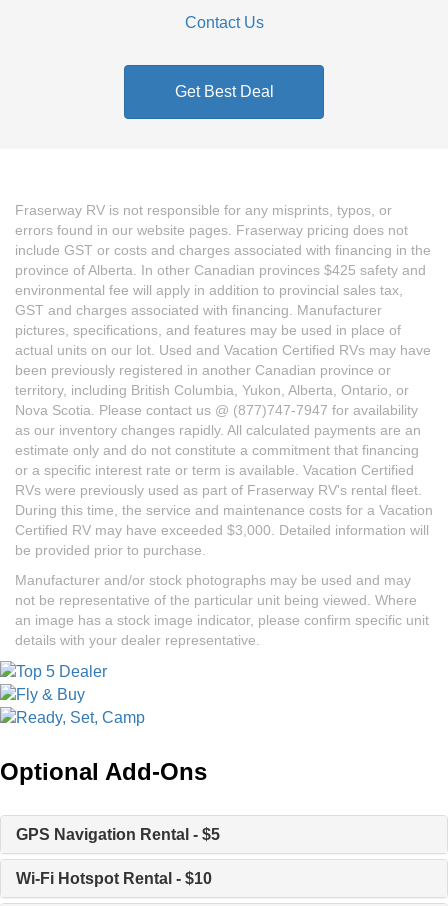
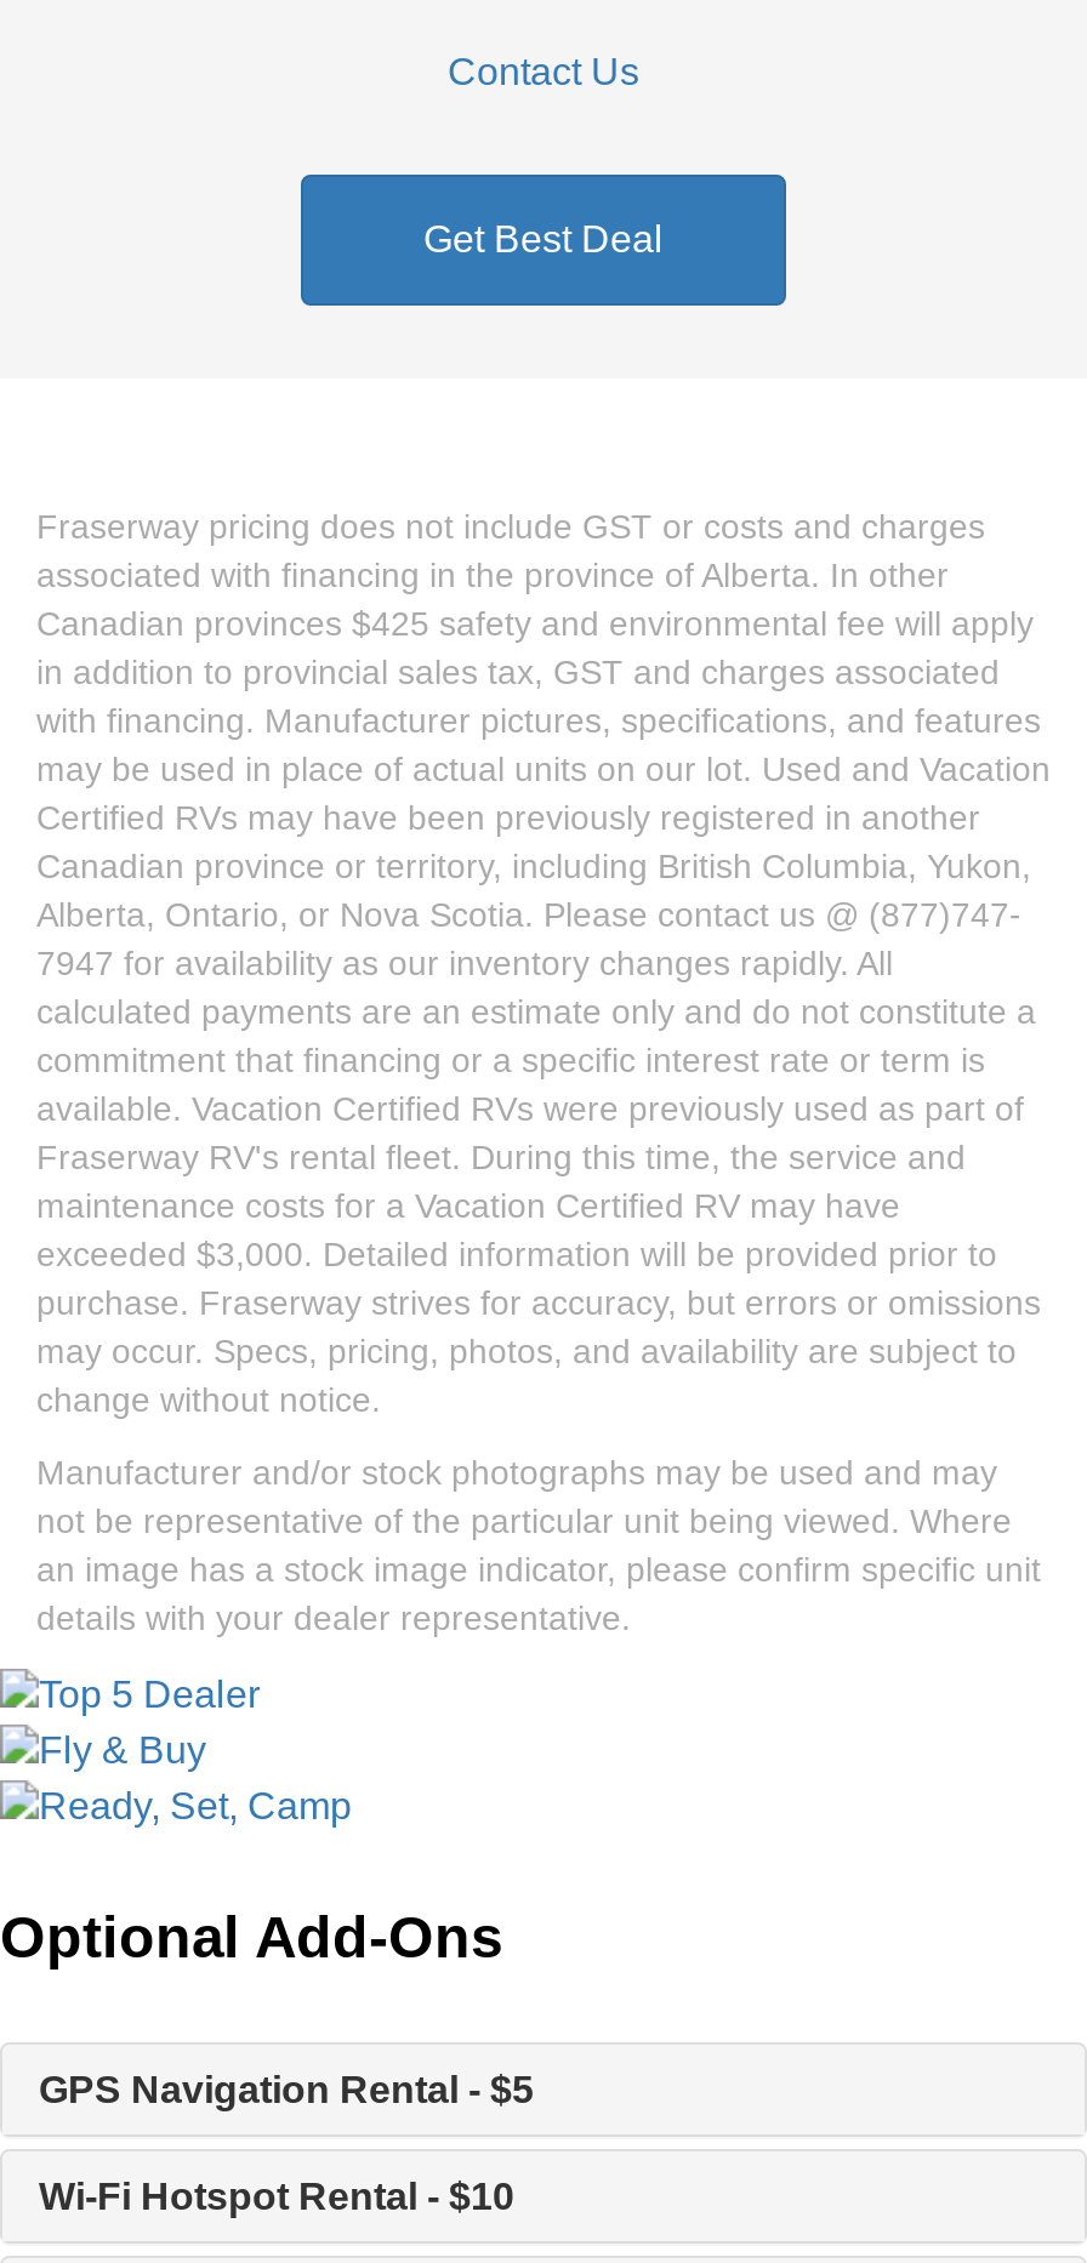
[15,202,433,558] Fraserway RV is not responsible for any misprints, typos, or | errors found in our website pages. Fraserway pricing does not | include GST or costs and charges associated with financing in the | province of Alberta. In other Canadian provinces $425 safety and | environmental fee will apply in addition to provincial sales tax, | GST and charges associated with financing. Manufacturer | pictures, specifications, and features may be used in place of | actual units on our lot. Used and Vacation Certified RVs may have | been previously registered in another Canadian province or | territory, including British Columbia, Yukon, Alberta, Ontario, or | Nova Scotia. Please contact us @ (877)747-7947 for availability | as our inventory changes rapidly. All calculated payments are an | estimate only and do not constitute a commitment that financing | or a specific interest rate or term is available. Vacation Certified | RVs were previously used as part of Fraserway RV's rental fleet. | During this time, the service and maintenance costs for a Vacation | Certified RV may have exceeded $3,000. Detailed information will | be provided prior to purchase. -> [36,507,1051,1419] Fraserway pricing does not include GST or costs and charges | associated with financing in the province of Alberta. In other | Canadian provinces $425 safety and environmental fee will apply | in addition to provincial sales tax, GST and charges associated | with financing. Manufacturer pictures, specifications, and features | may be used in place of actual units on our lot. Used and Vacation | Certified RVs may have been previously registered in another | Canadian province or territory, including British Columbia, Yukon, | Alberta, Ontario, or Nova Scotia. Please contact us @ (877)747- | 7947 for availability as our inventory changes rapidly. All | calculated payments are an estimate only and do not constitute a | commitment that financing or a specific interest rate or term is | available. Vacation Certified RVs were previously used as part of | Fraserway RV's rental fleet. During this time, the service and | maintenance costs for a Vacation Certified RV may have | exceeded $3,000. Detailed information will be provided prior to | purchase. Fraserway strives for accuracy, but errors or omissions | may occur. Specs, pricing, photos, and availability are subject to | change without notice.

